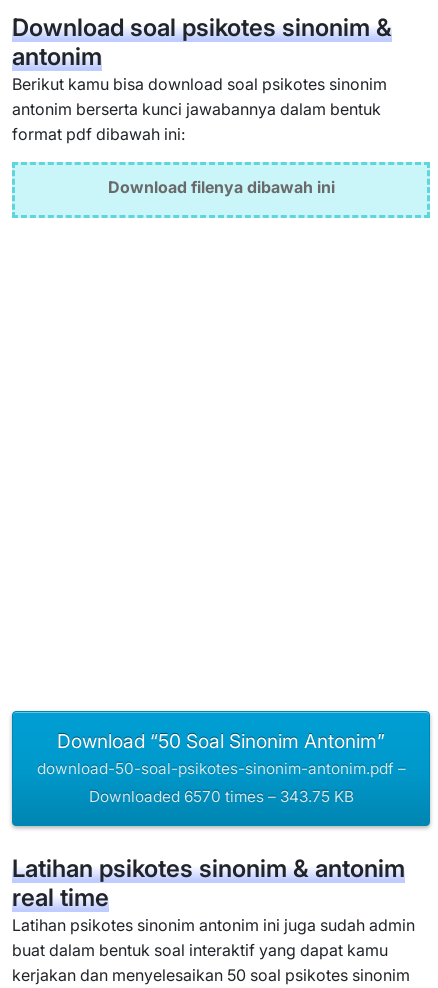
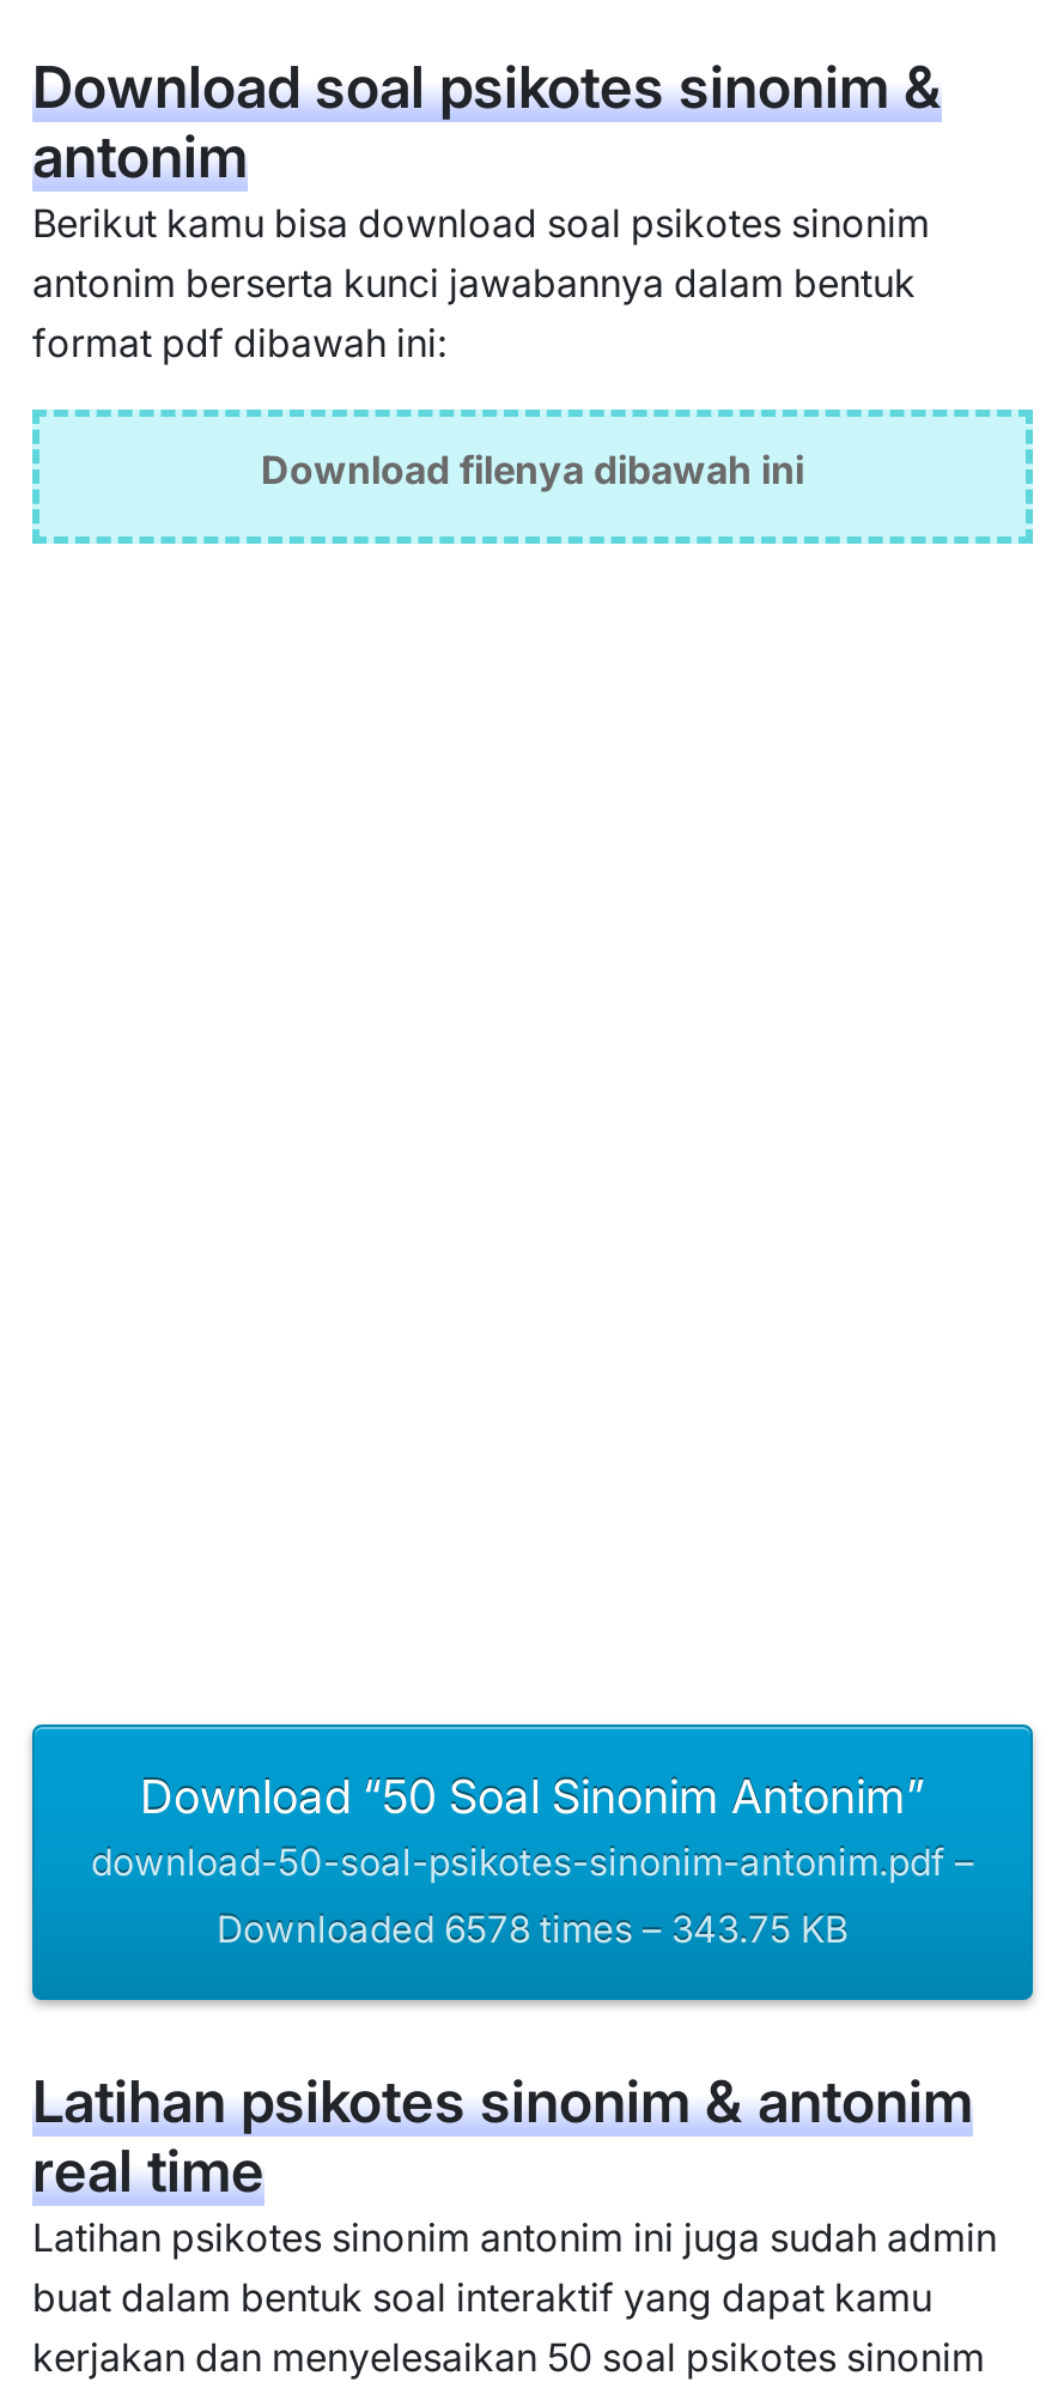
[88,787,353,806] Downloaded 6570 times – 343.75 KB -> [217,1906,849,1951] Downloaded 6578 times – 343.75 KB

